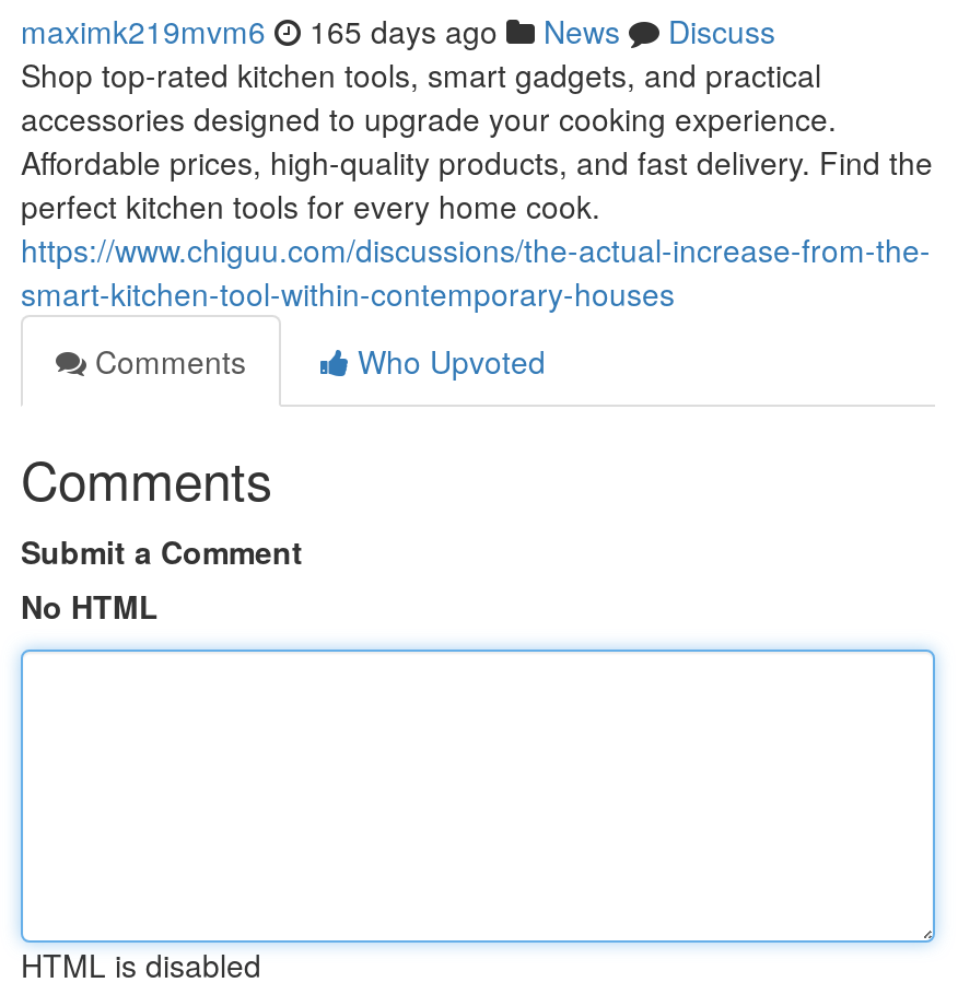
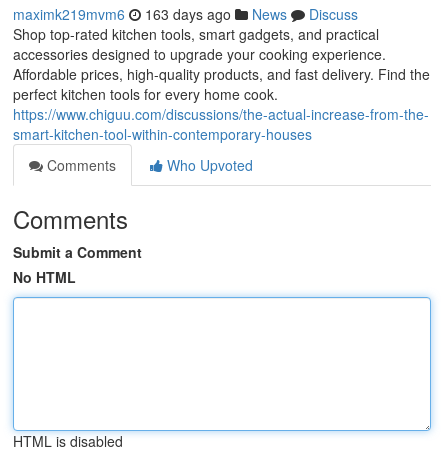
[21,9,775,52] maximk219mvm6 165 days ago News Discuss -> [13,4,358,24] maximk219mvm6 163 days ago News Discuss

